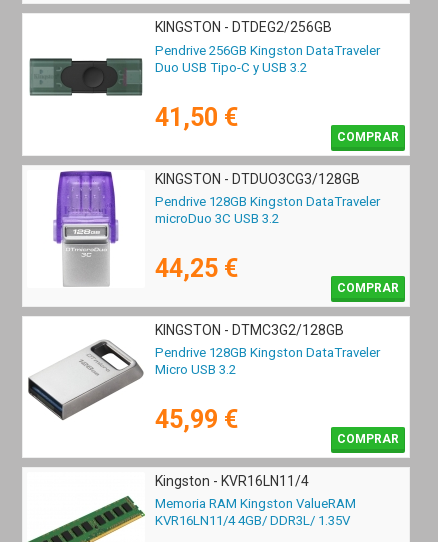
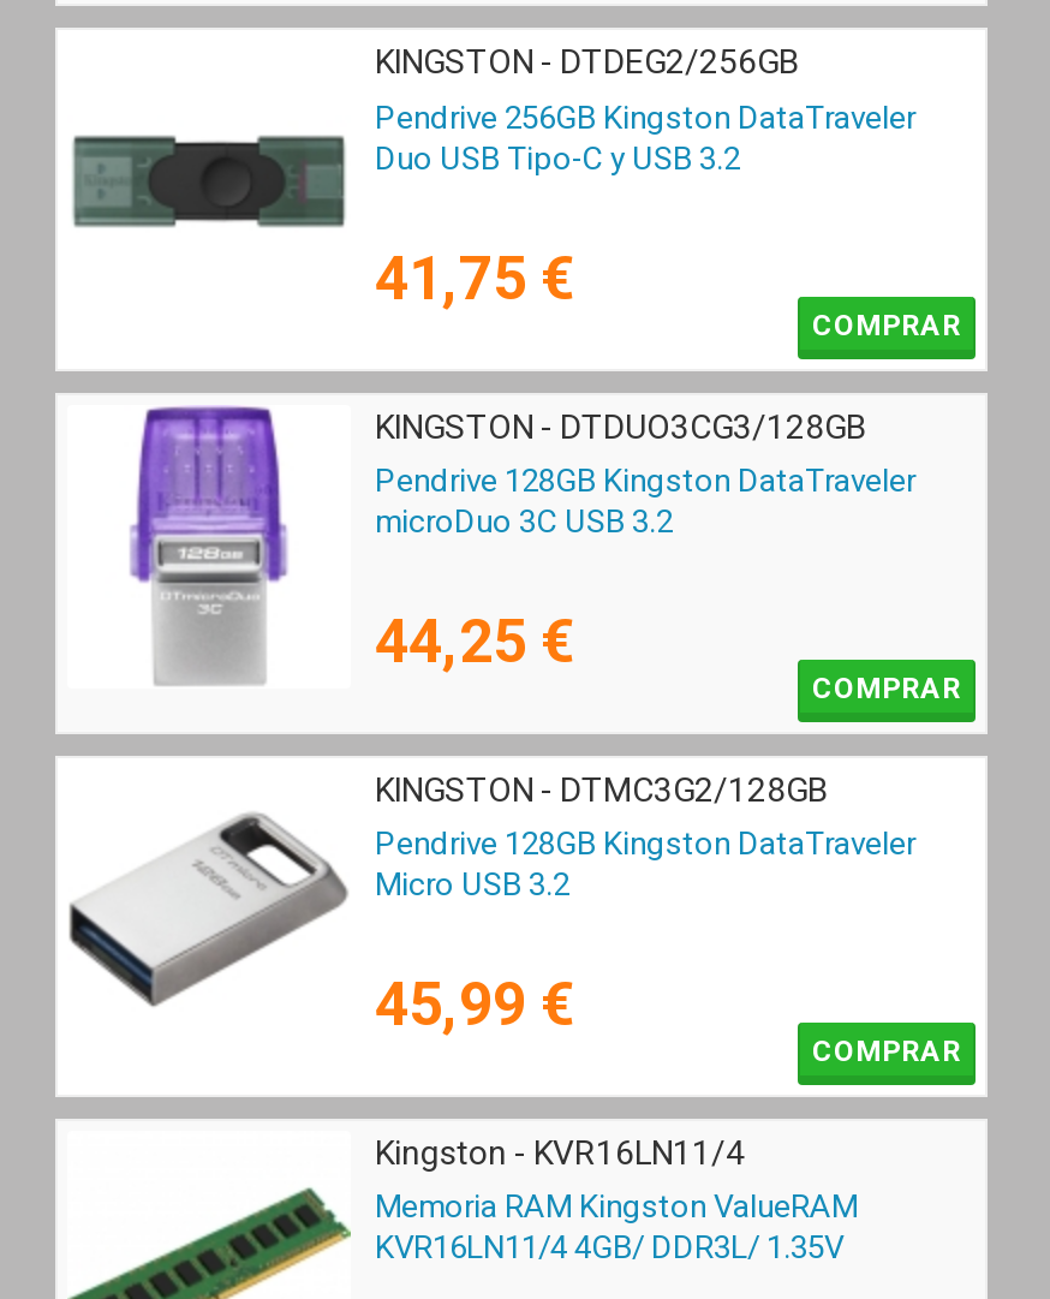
[155,102,238,131] 41,50 € -> [375,243,574,312] 41,75 €

